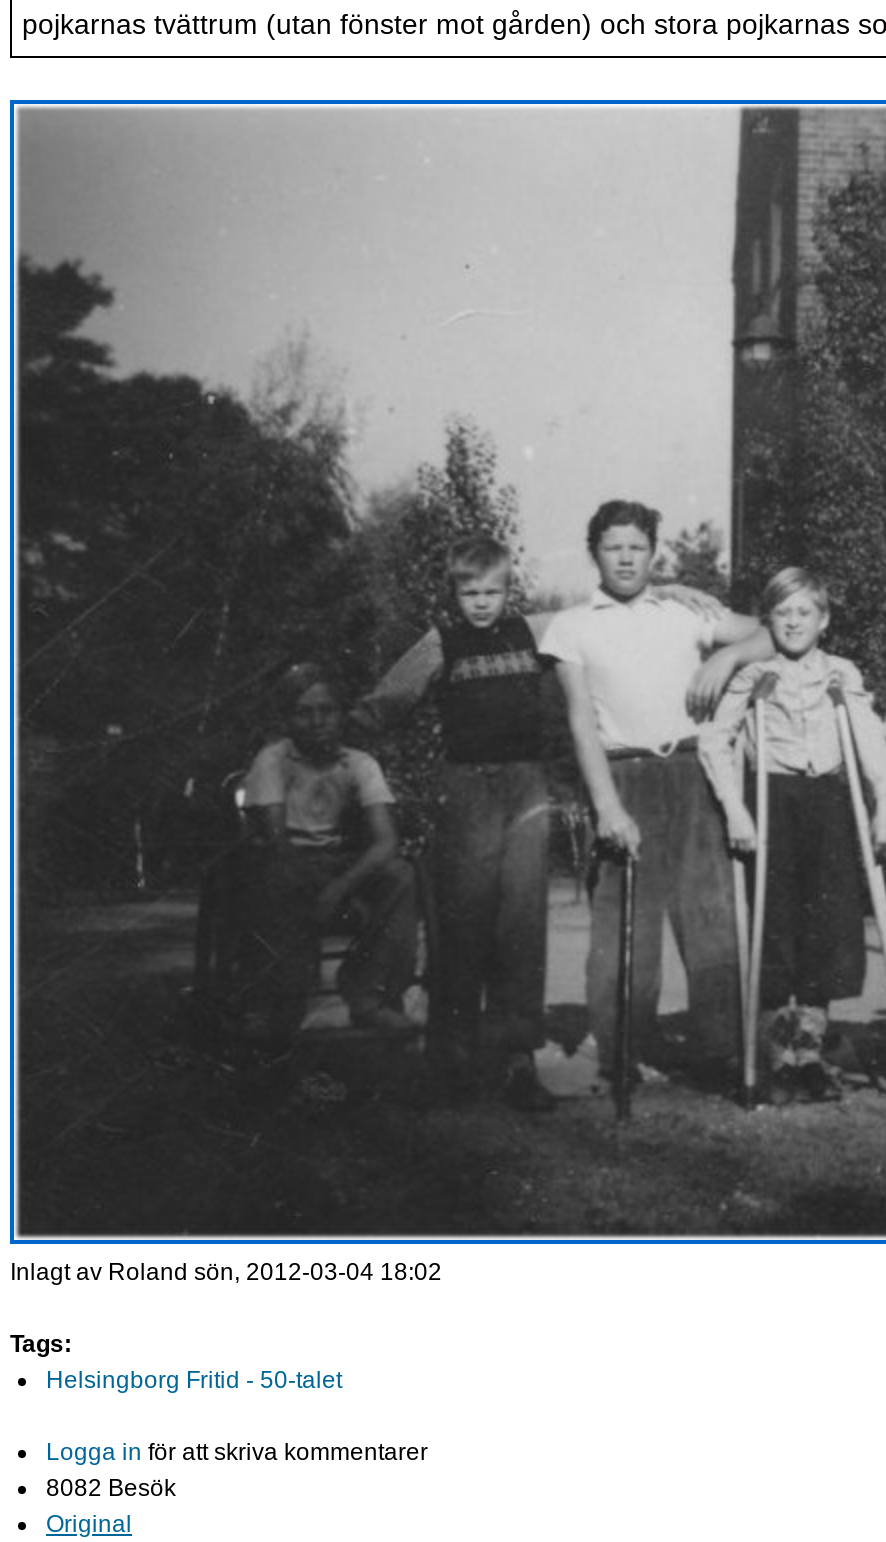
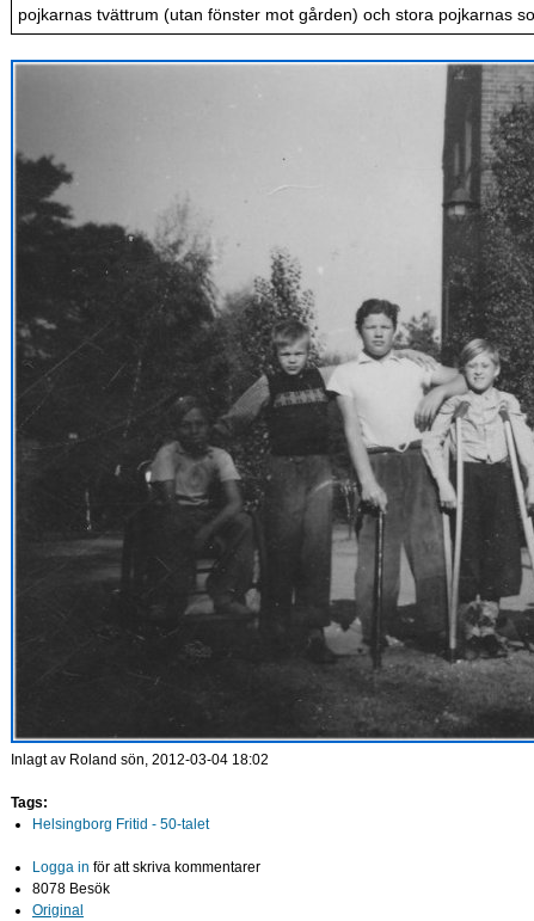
[46,1474,176,1502] 8082 Besök -> [32,880,110,897] 8078 Besök

